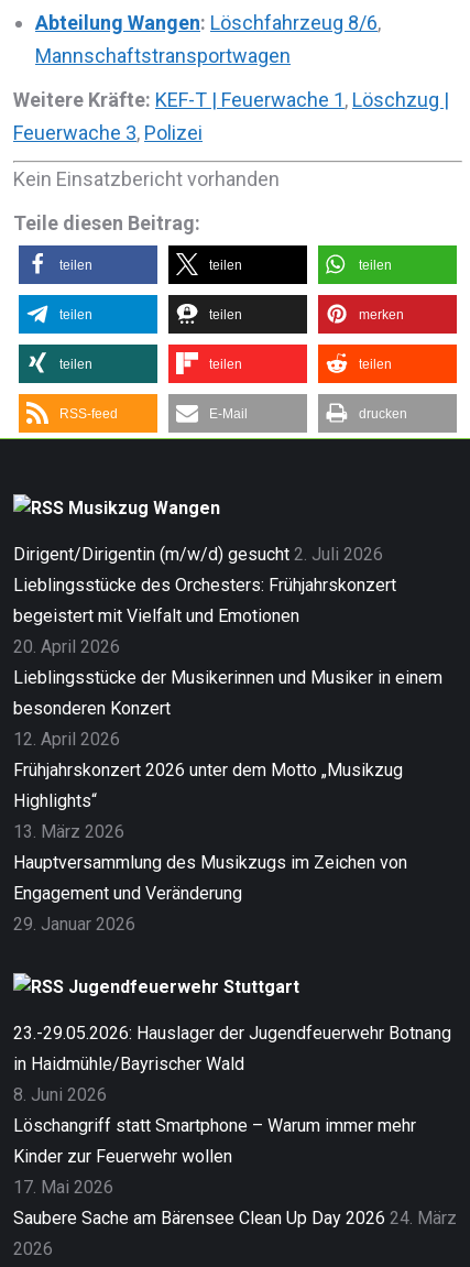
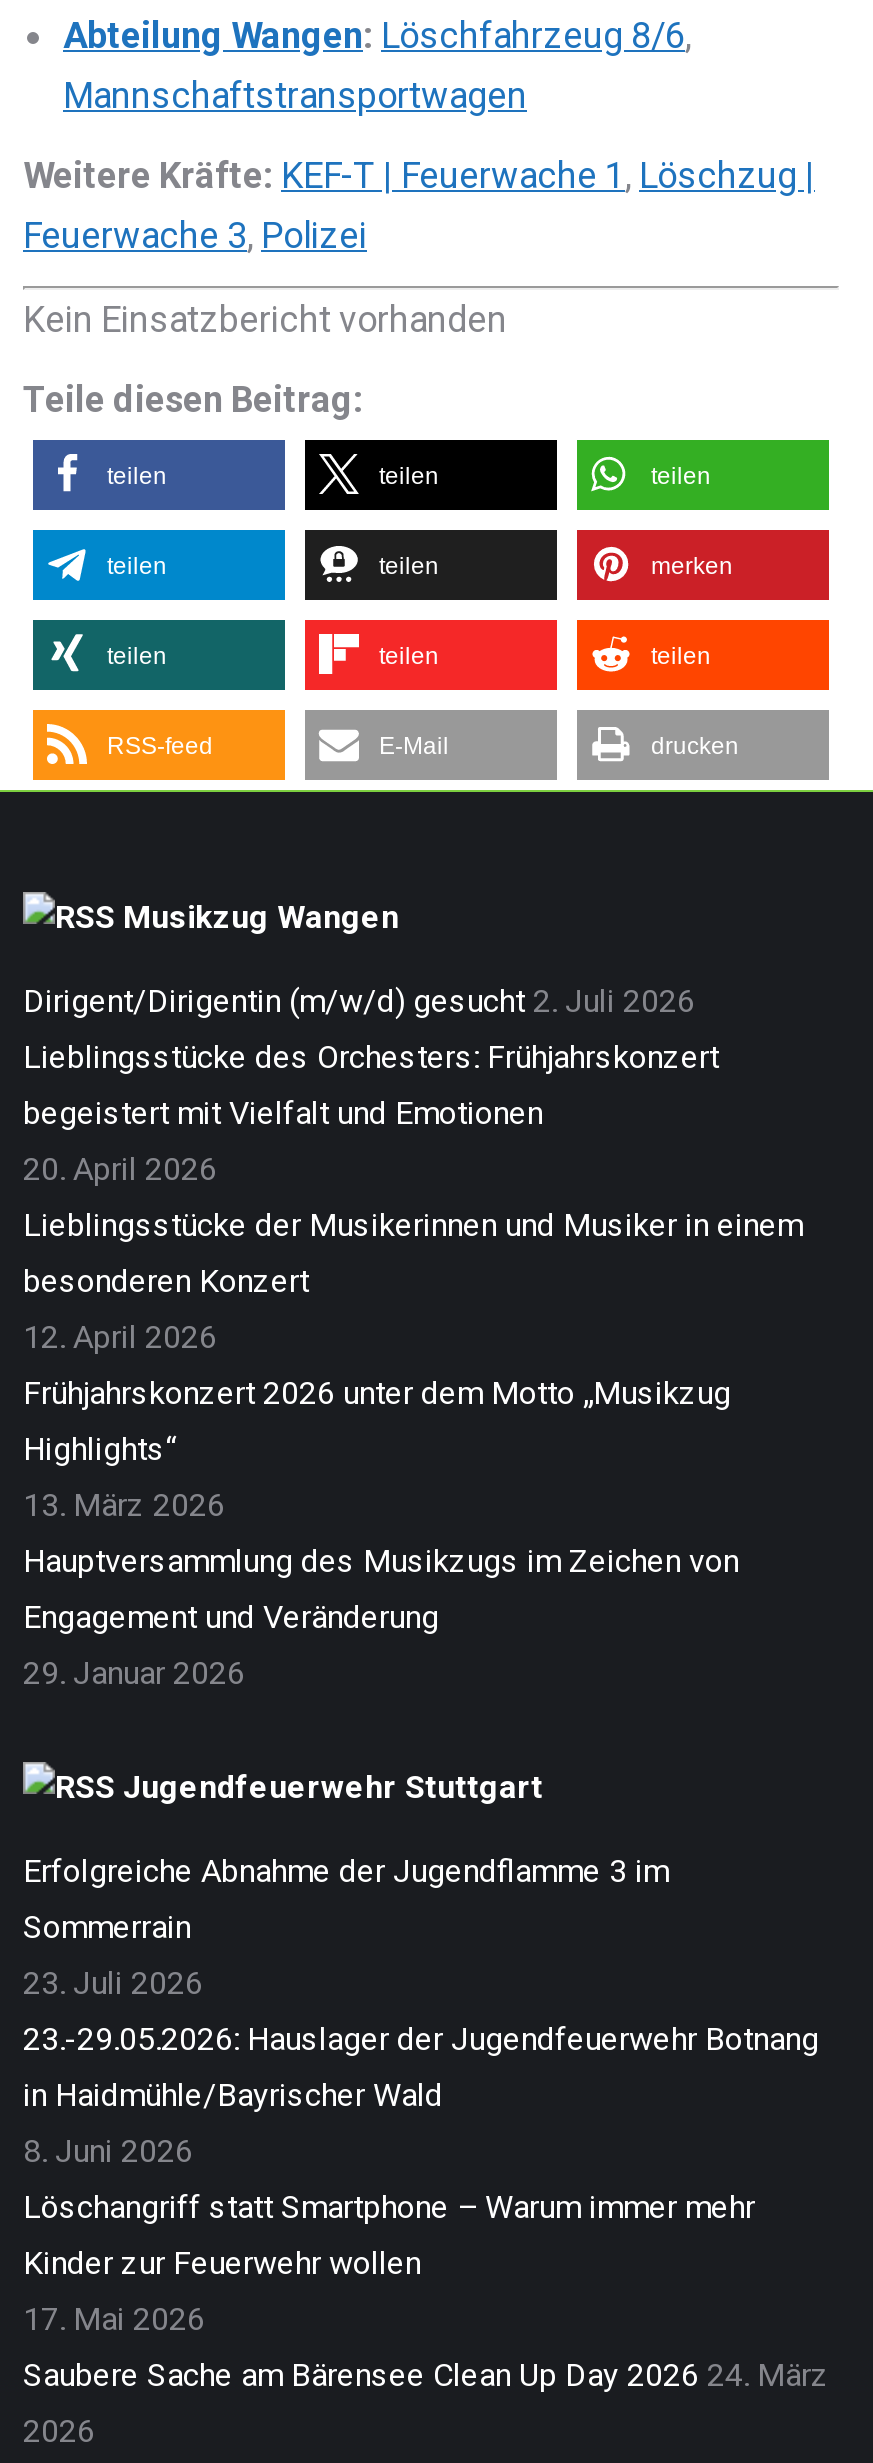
none -> [23,1852,669,2002] Erfolgreiche Abnahme der Jugendflamme 3 im | Sommerrain | 23. Juli 2026

